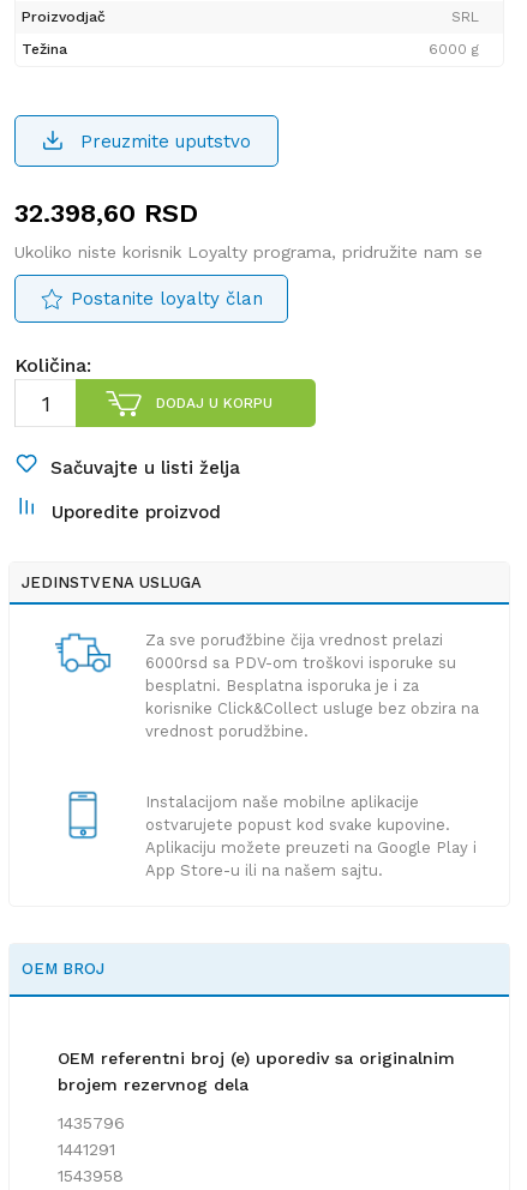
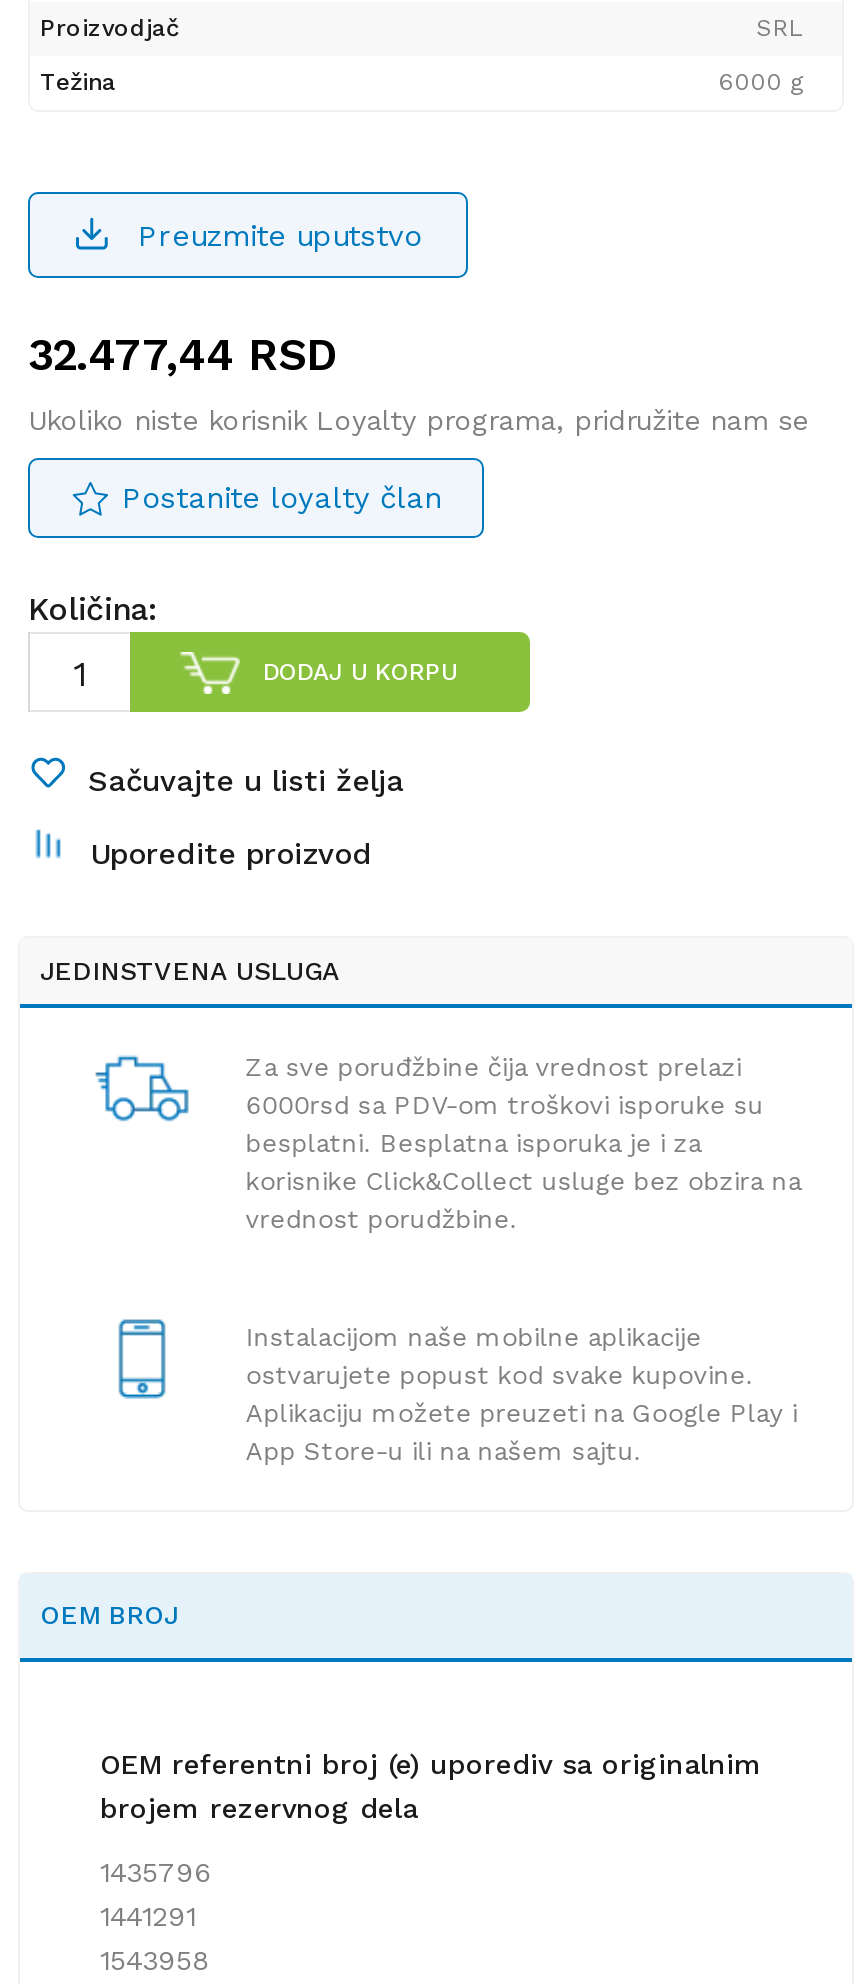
[14,198,198,228] 32.398,60 RSD -> [28,330,338,380] 32.477,44 RSD

